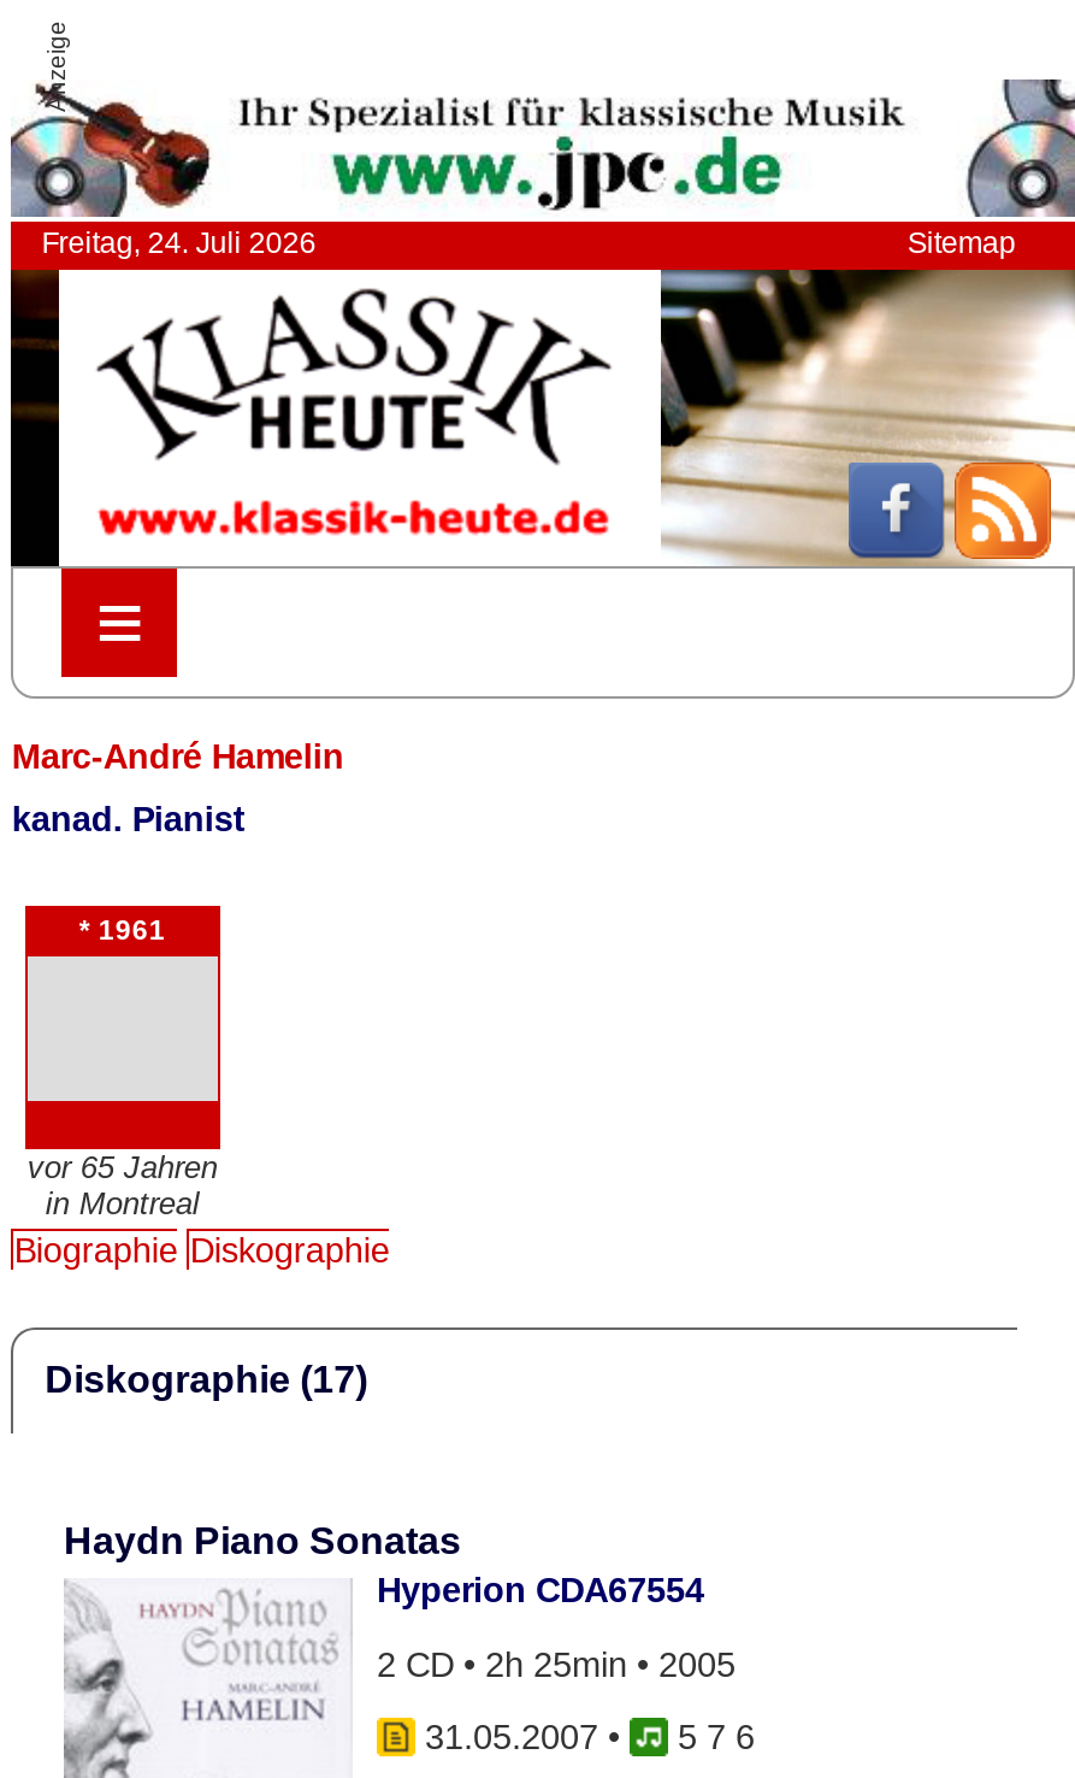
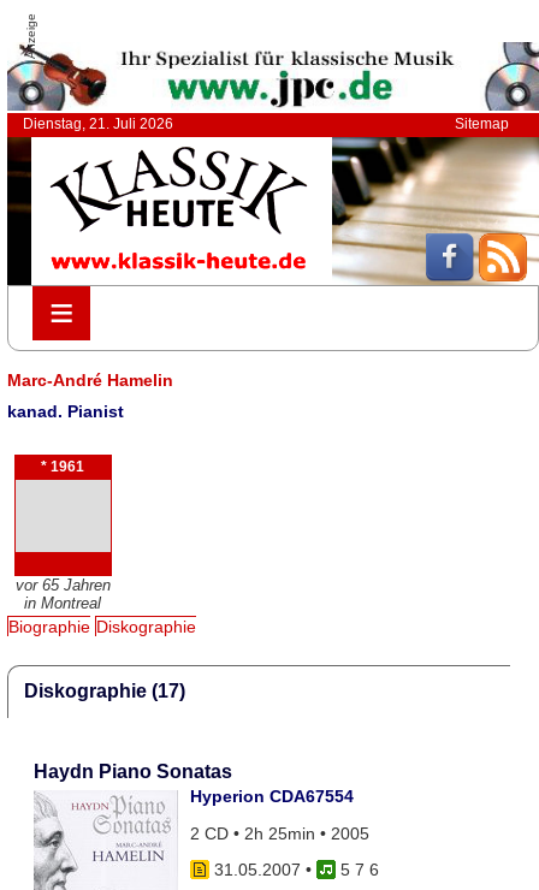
[41,227,316,260] Freitag, 24. Juli 2026 -> [22,116,173,132] Dienstag, 21. Juli 2026

